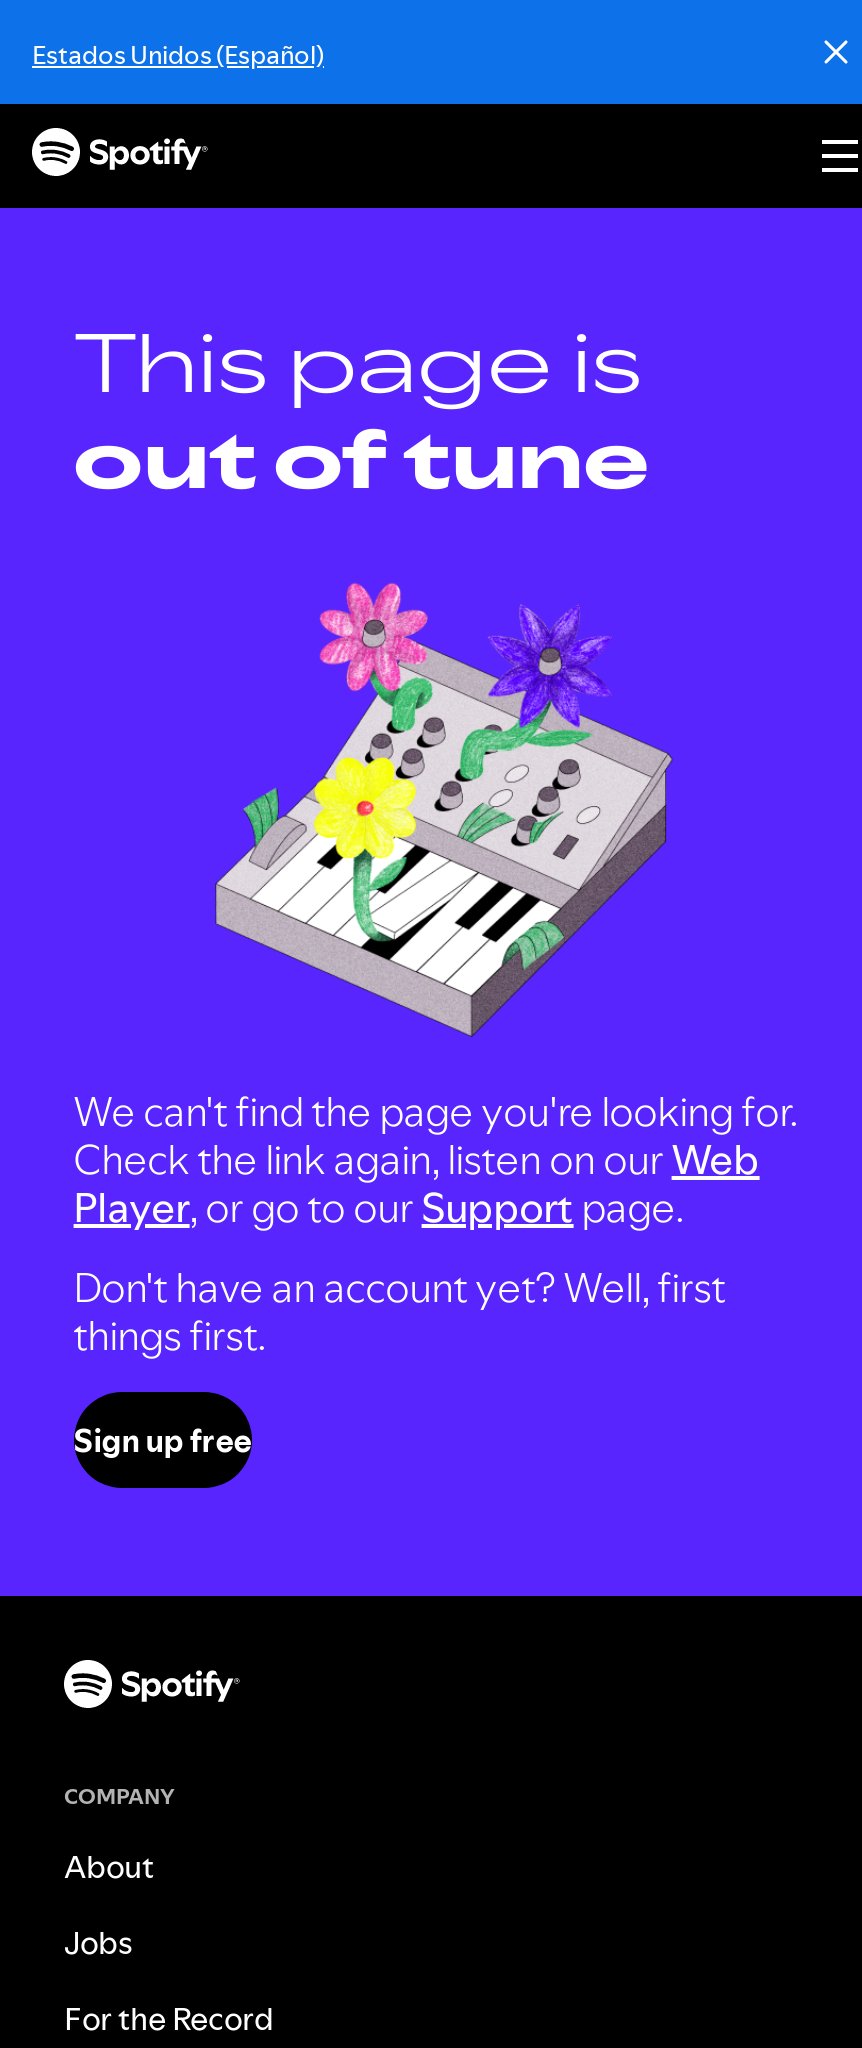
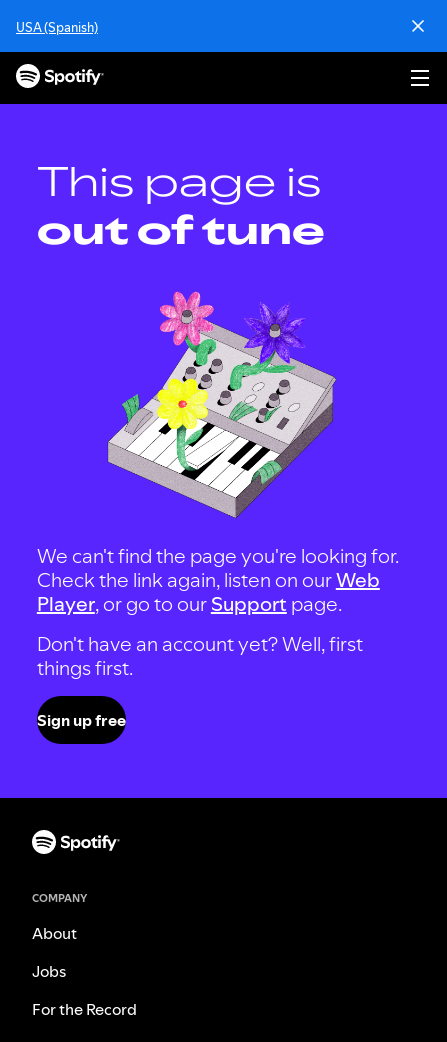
[32,36,324,72] Estados Unidos (Español) -> [16,18,98,36] USA (Spanish)

